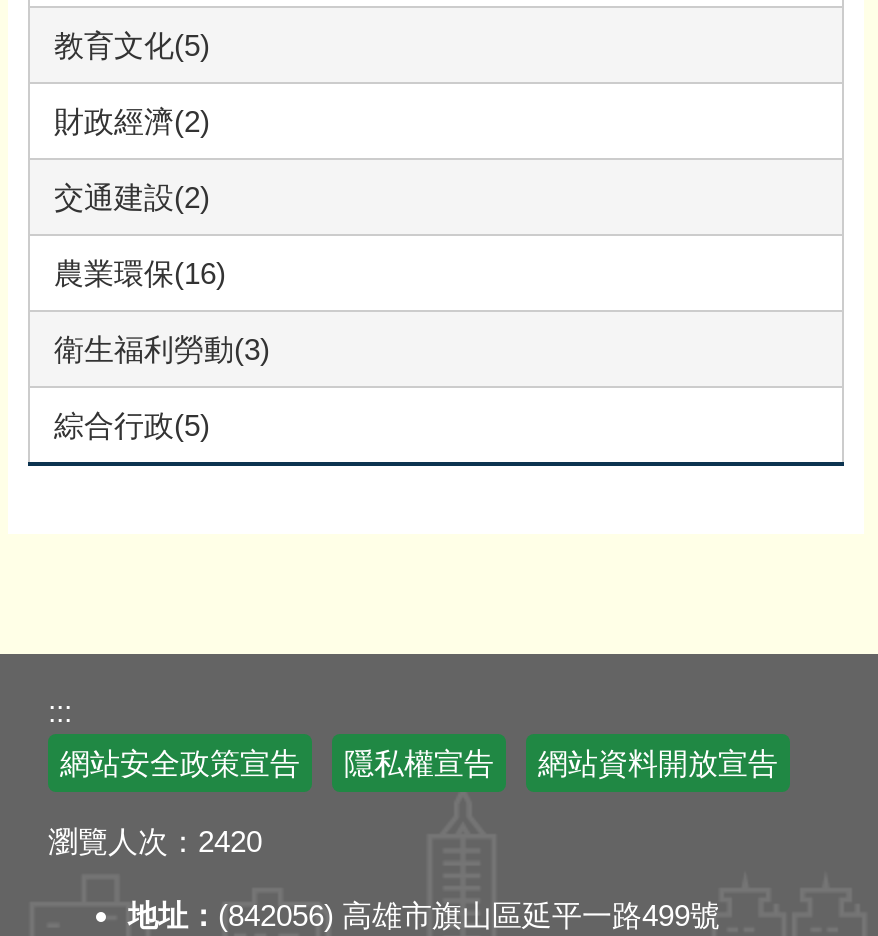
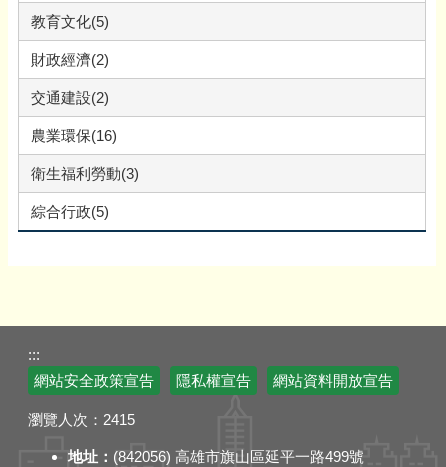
[48,824,262,858] 瀏覽人次：2420 -> [28,411,135,428] 瀏覽人次：2415

